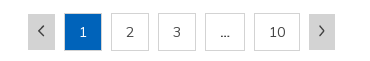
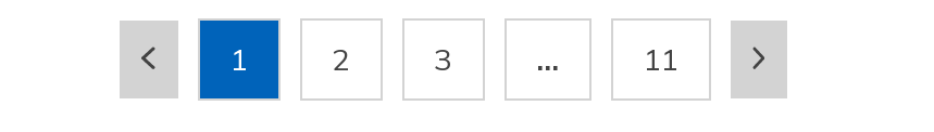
[268,22,284,40] 10 -> [643,41,677,80] 11

